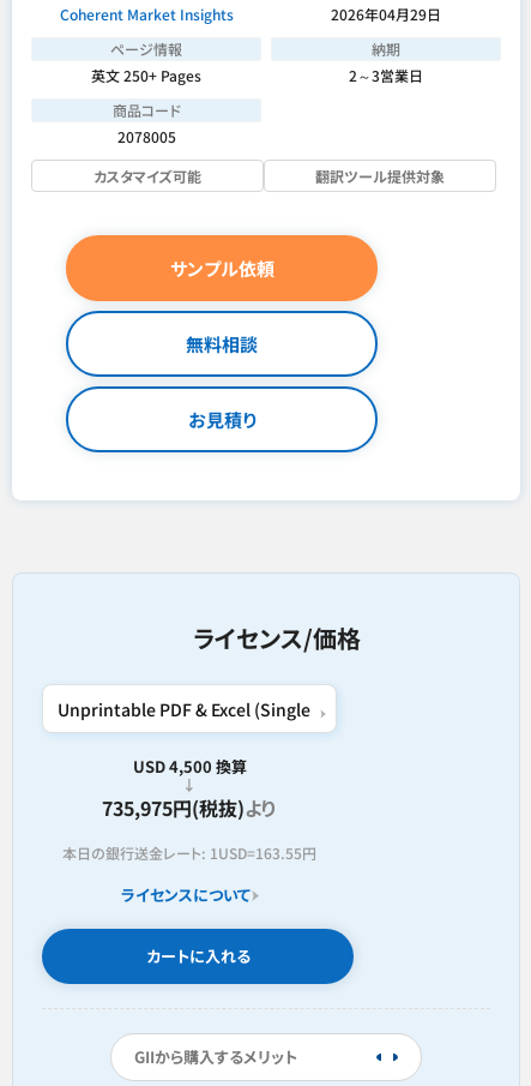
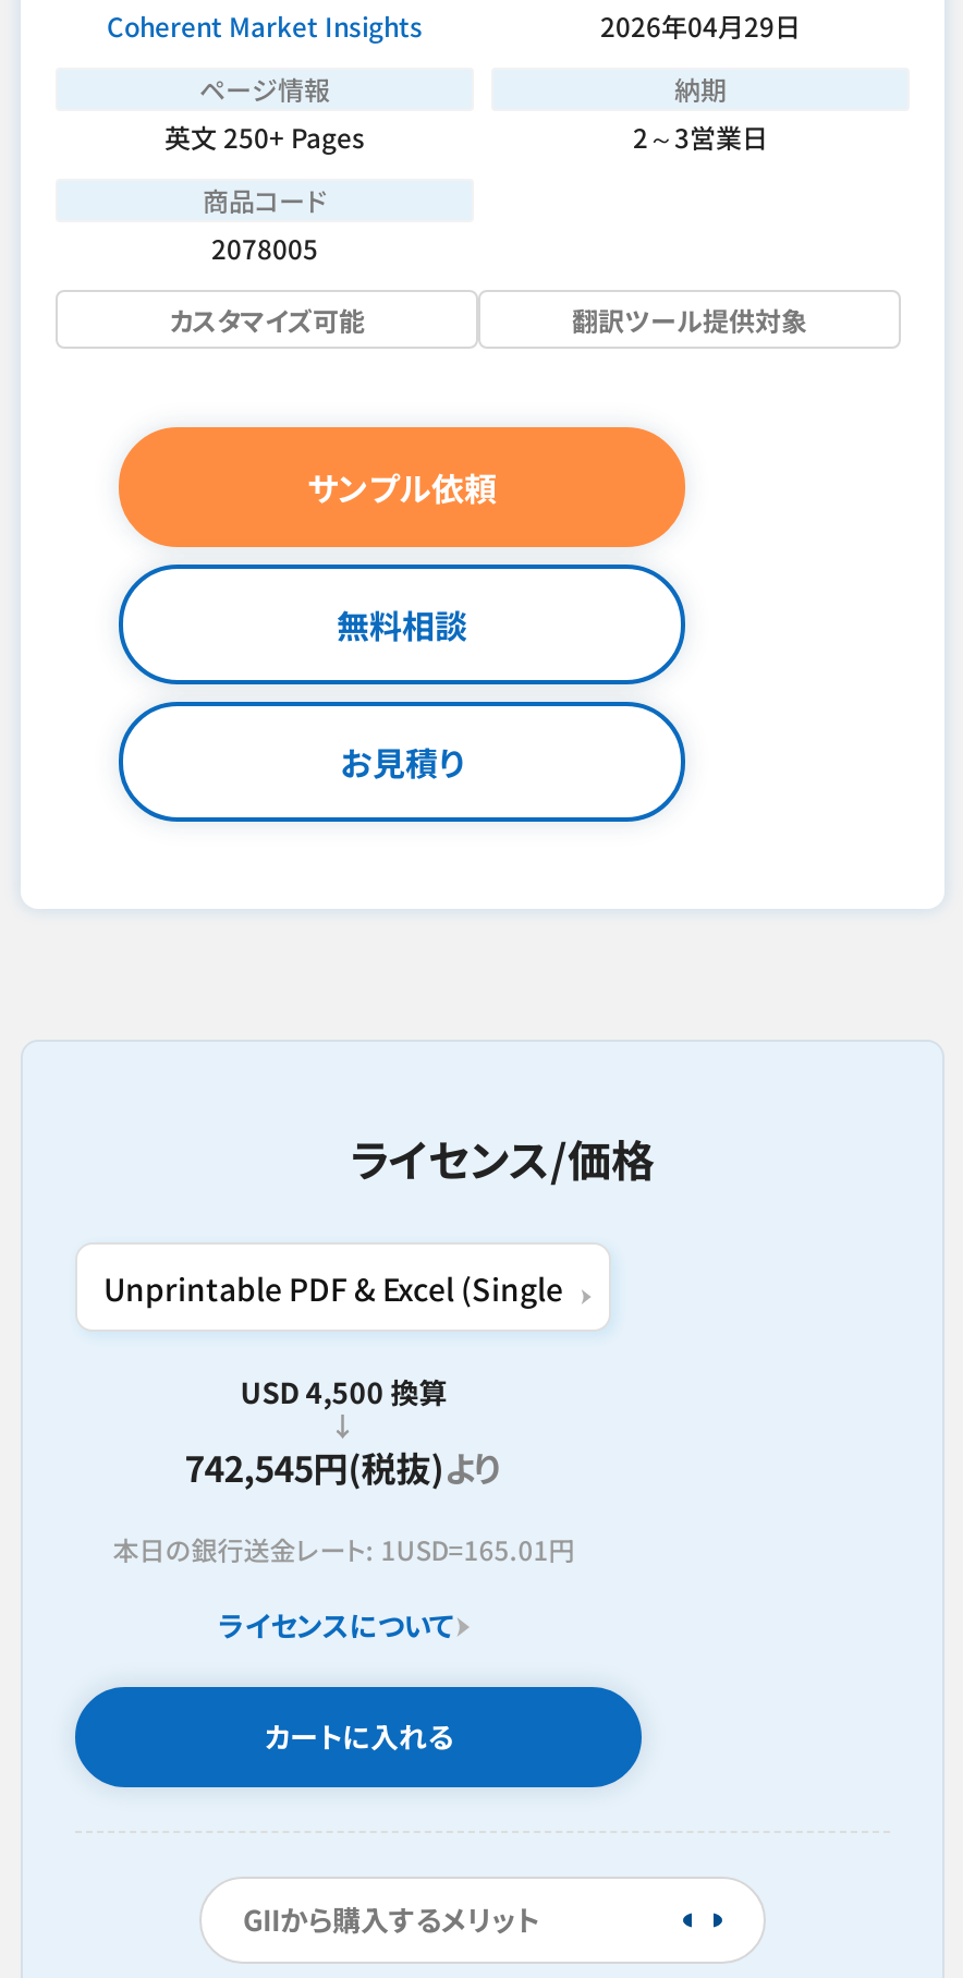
[102,793,277,822] 735,975円(税抜)より -> [185,1441,503,1493] 742,545円(税抜)より
[63,842,317,863] 本日の銀行送金レート: 1USD=163.55円 -> [113,1530,575,1567] 本日の銀行送金レート: 1USD=165.01円

